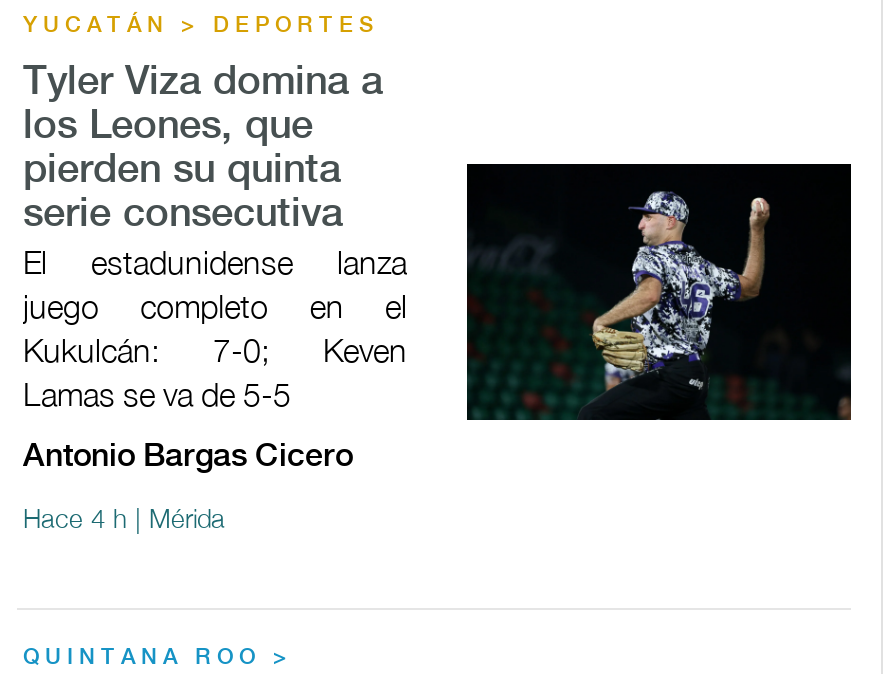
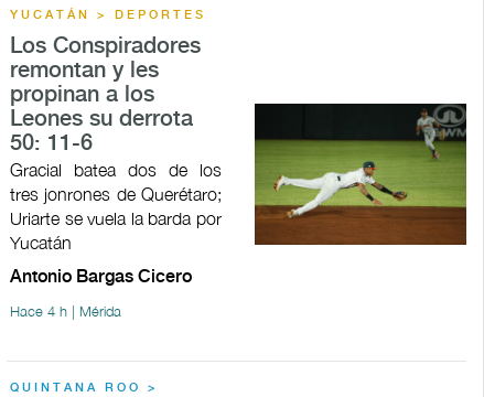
[23,61,853,422] [image] | Tyler Viza domina a | los Leones, que | pierden su quinta | serie consecutiva | El estadunidense lanza | juego completo en el | Kukulcán: 7-0; Keven | Lamas se va de 5-5 -> [10,35,467,252] [image] | Los Conspiradores | remontan y les | propinan a los | Leones su derrota | 50: 11-6 | Gracial batea dos de los | tres jonrones de Querétaro; | Uriarte se vuela la barda por | Yucatán

